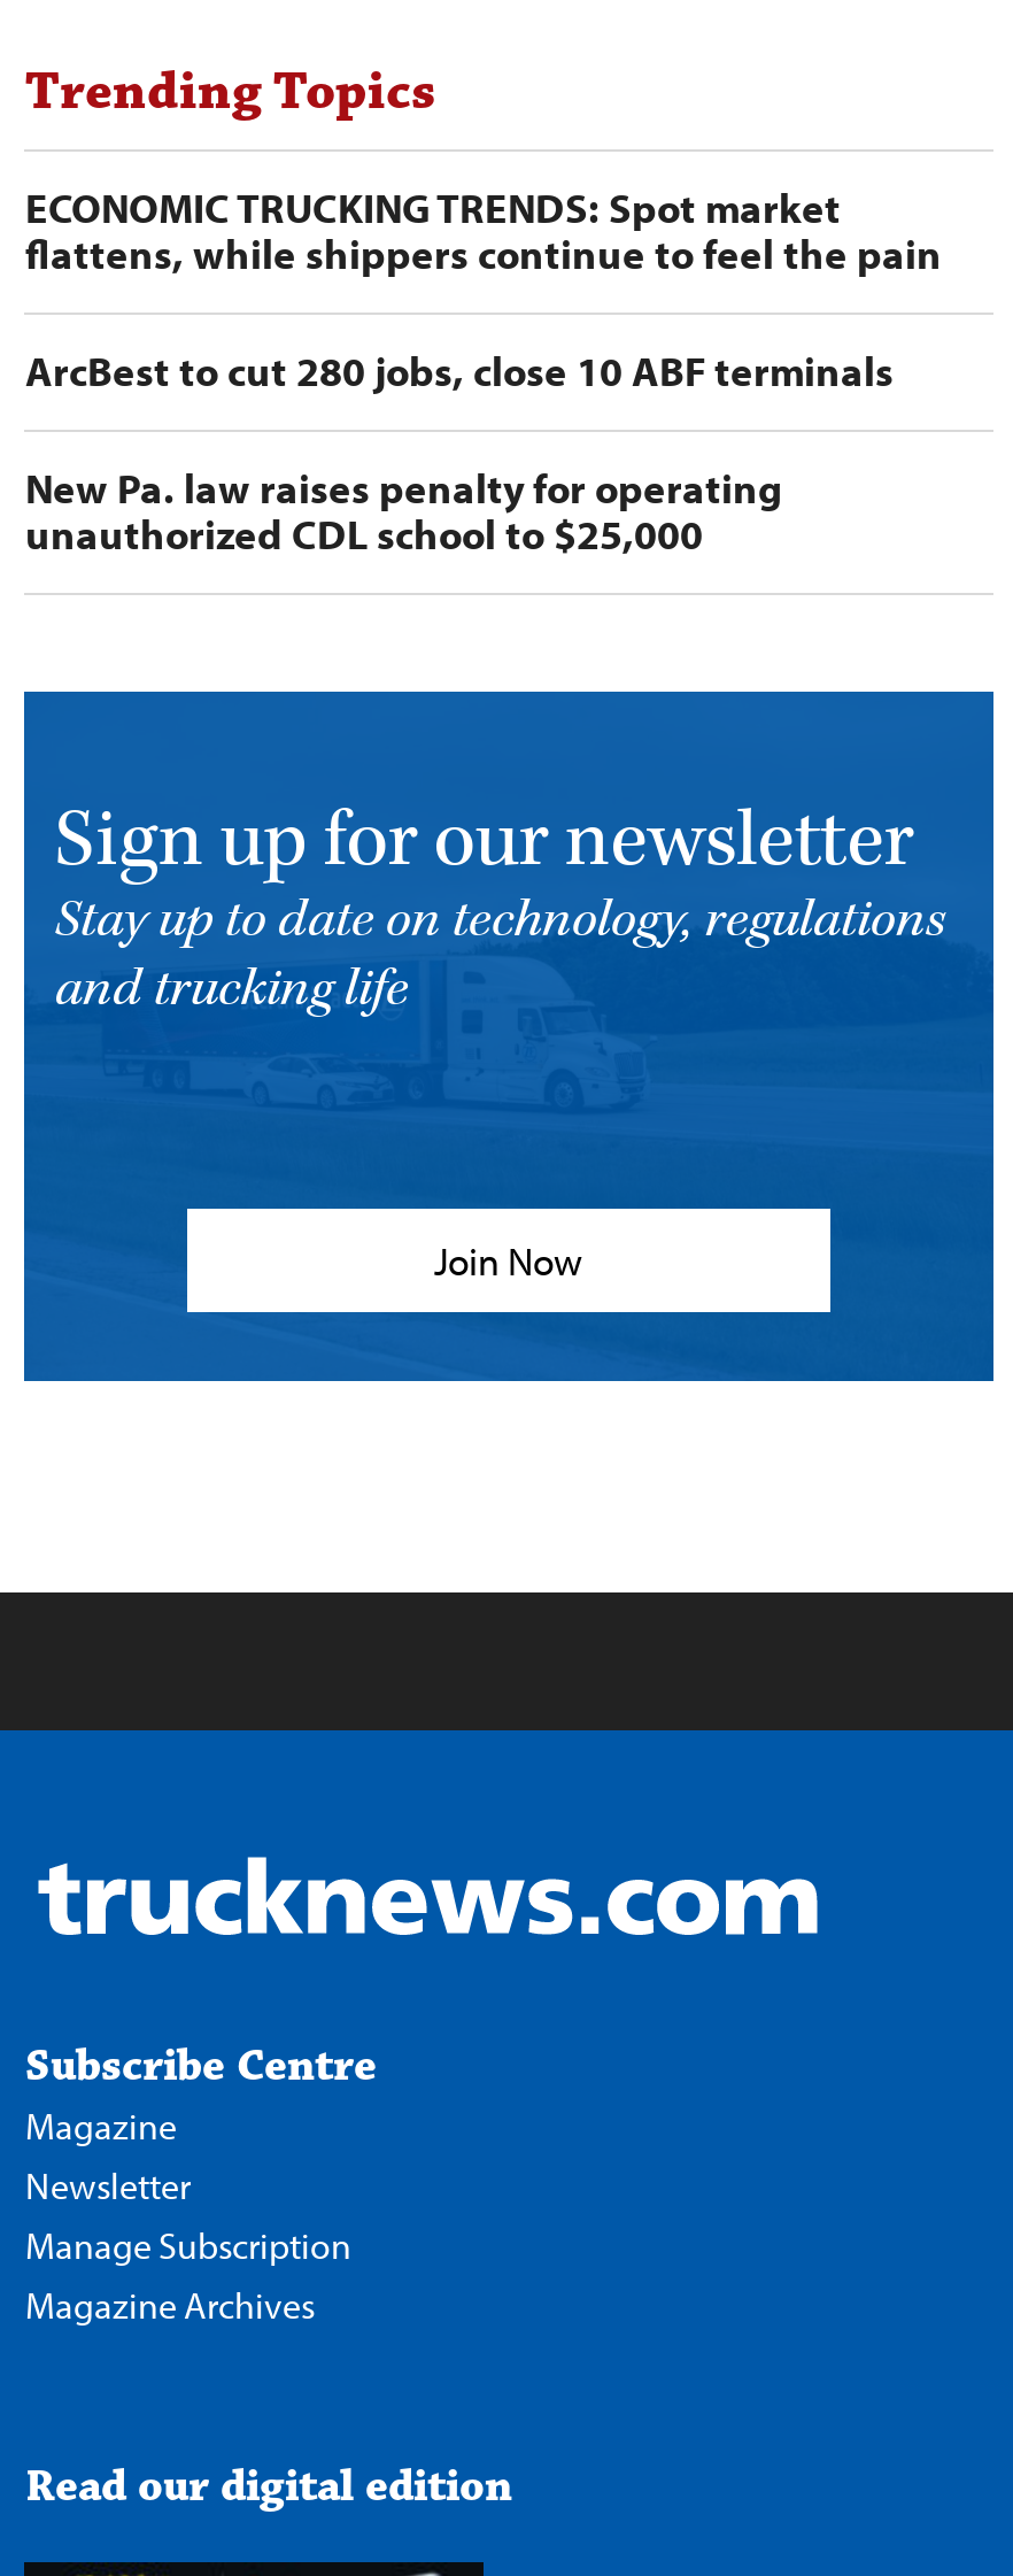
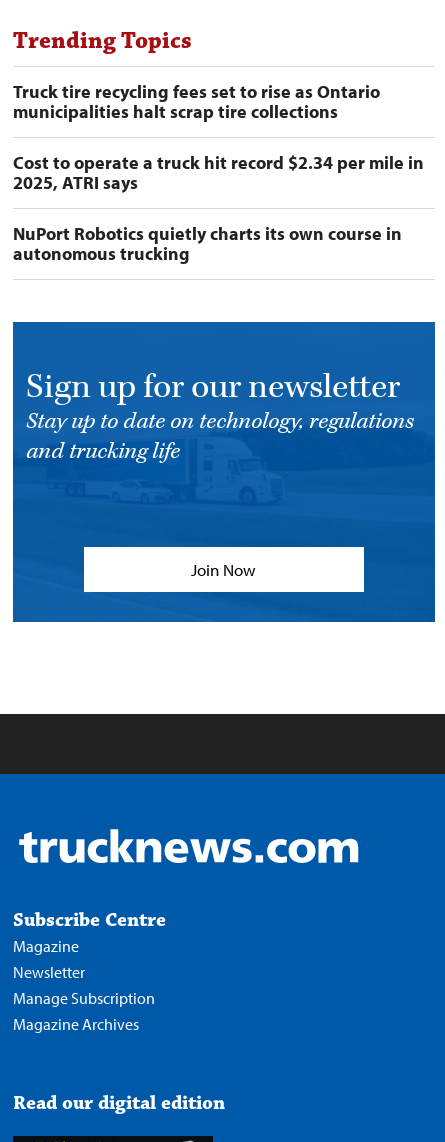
[25,181,942,280] ECONOMIC TRUCKING TRENDS: Spot market | flattens, while shippers continue to feel the pain -> [13,80,380,123] Truck tire recycling fees set to rise as Ontario | municipalities halt scrap tire collections
[25,344,893,397] ArcBest to cut 280 jobs, close 10 ABF terminals -> [13,151,424,194] Cost to operate a truck hit record $2.34 per mile in | 2025, ATRI says
[25,462,783,560] New Pa. law raises penalty for operating | unauthorized CDL school to $25,000 -> [13,222,402,265] NuPort Robotics quietly charts its own course in | autonomous trucking

